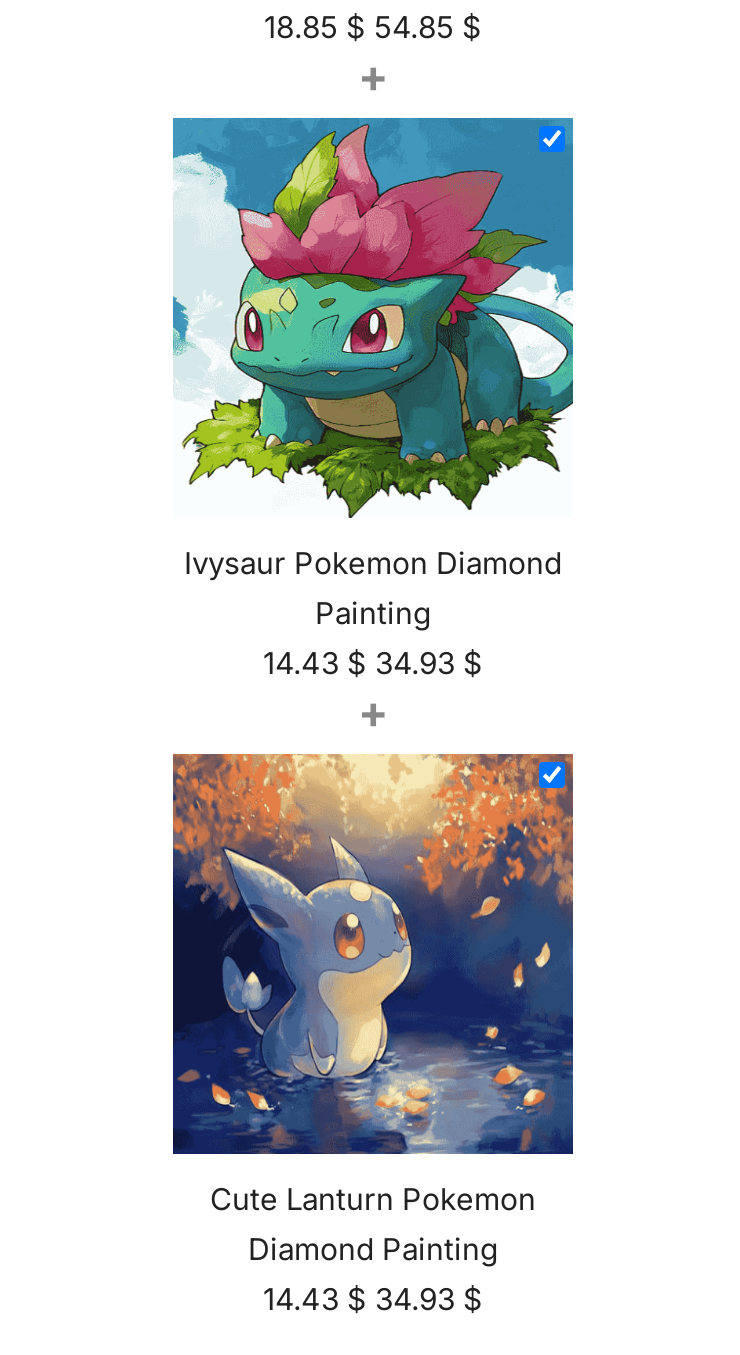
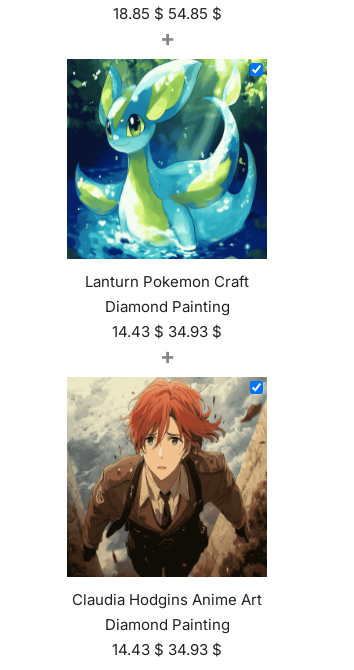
[171,116,575,631] [image] | Ivysaur Pokemon Diamond | Painting -> [66,58,268,315] [image] | Lanturn Pokemon Craft | Diamond Painting
[171,752,575,1217] [image] | Cute Lanturn Pokemon -> [66,377,268,608] [image] | Claudia Hodgins Anime Art

